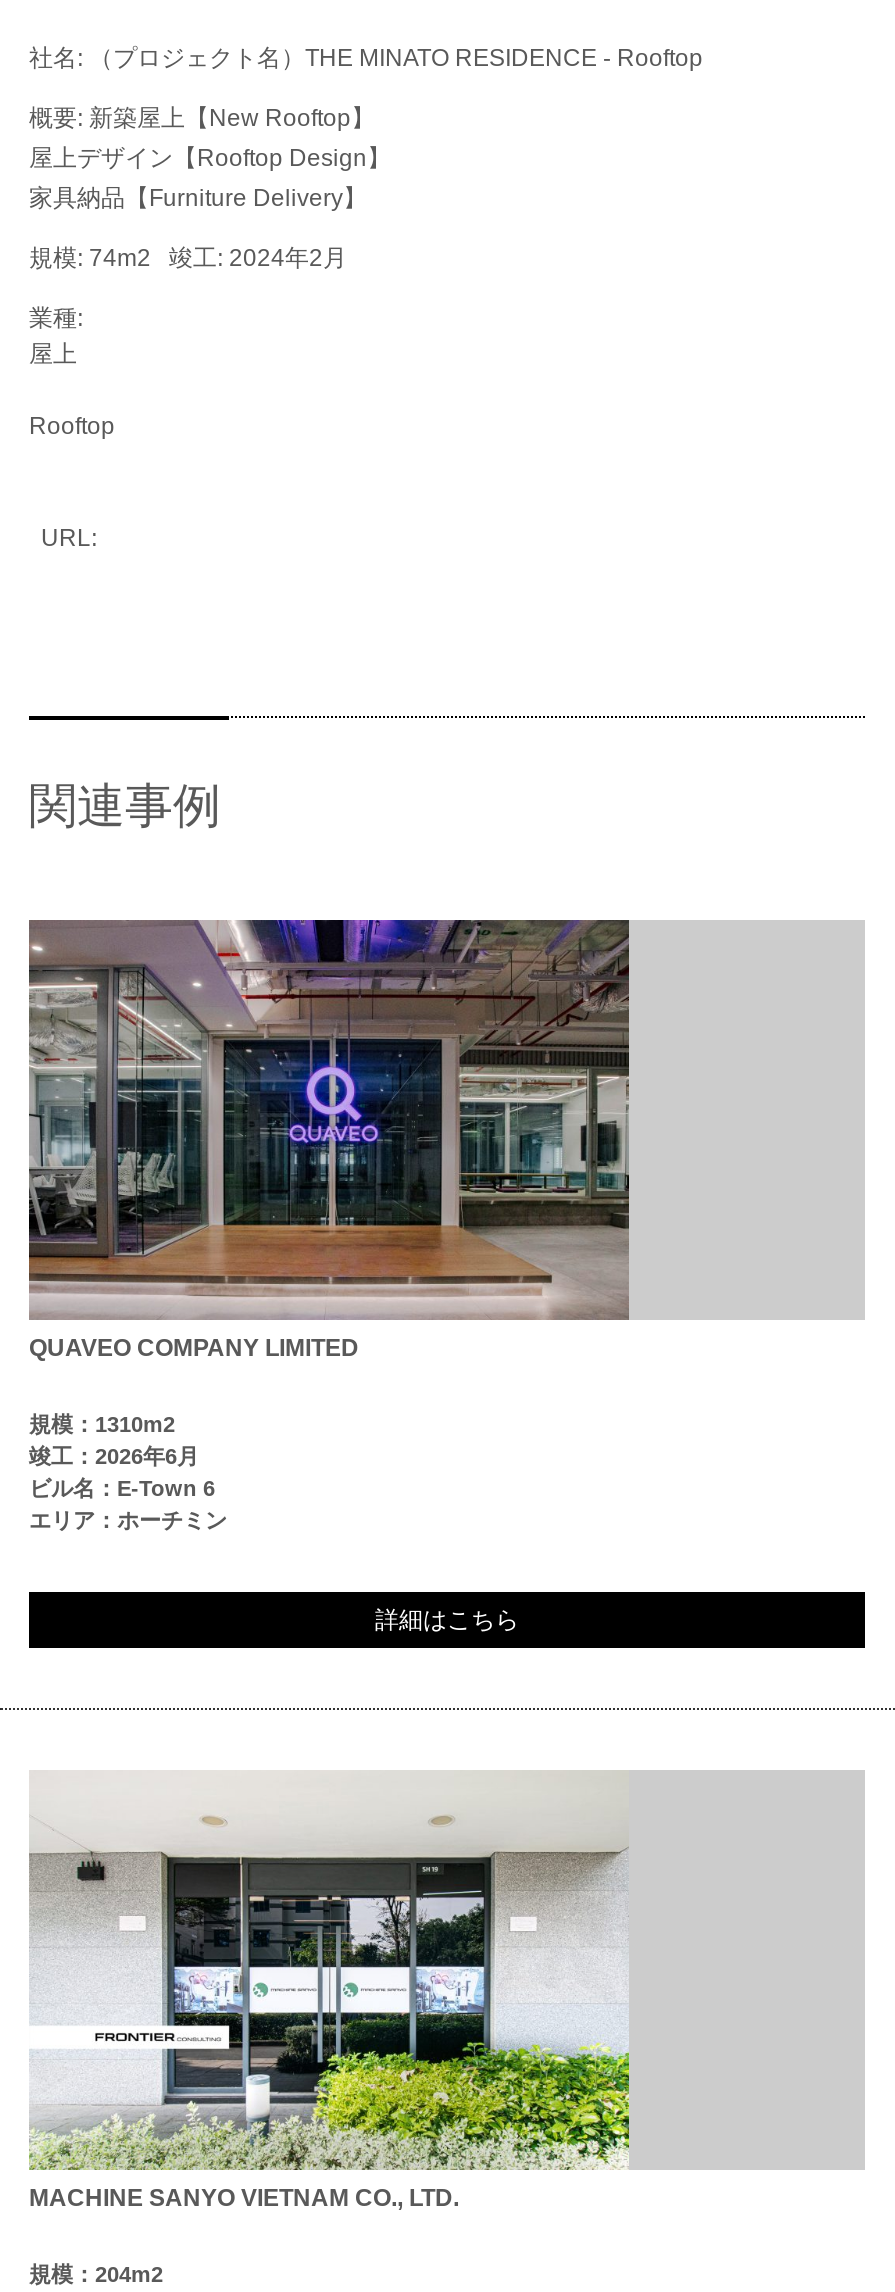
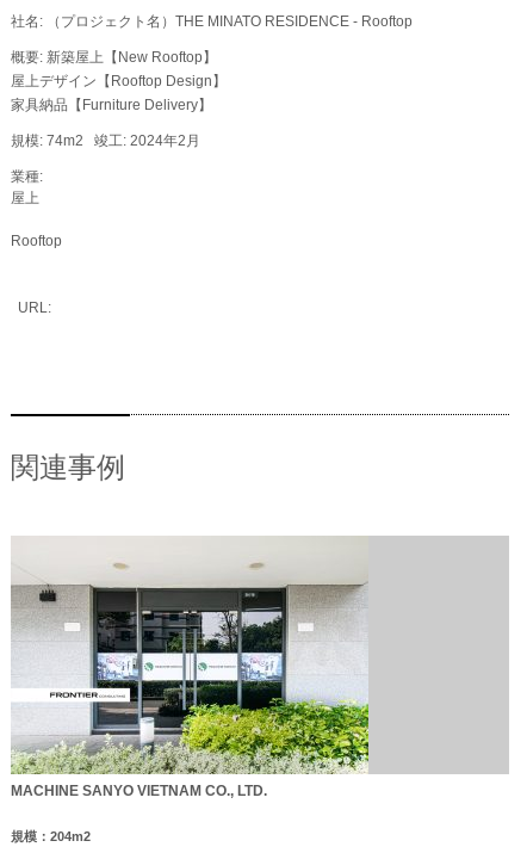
[27,918,631,1532] [image] | QUAVEO COMPANY LIMITED | 規模：1310m2 | 竣工：2026年6月 | ビル名：E-Town 6 | エリア：ホーチミン -> none
[375,1606,519,1634] 詳細はこちら -> none

